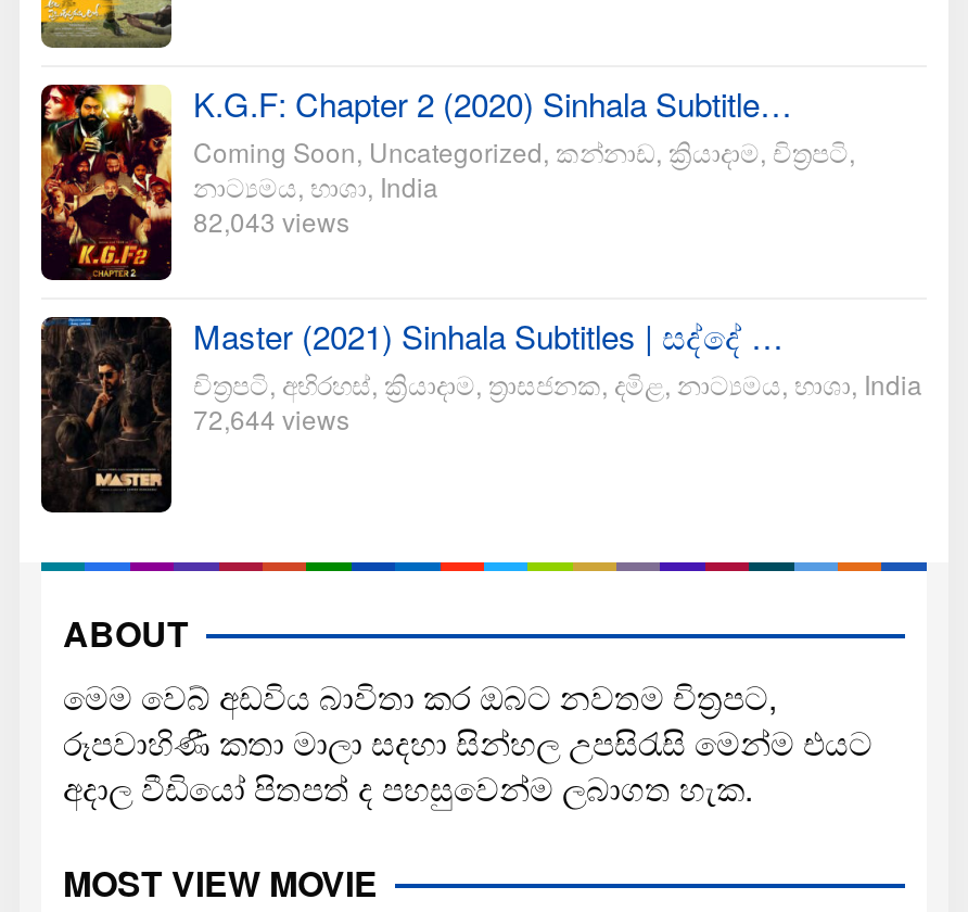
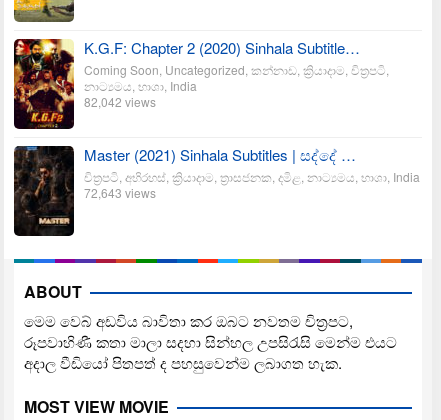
[193,201,349,238] 82,043 views -> [84,93,156,110] 82,042 views
[193,399,349,436] 72,644 views -> [84,184,156,201] 72,643 views

